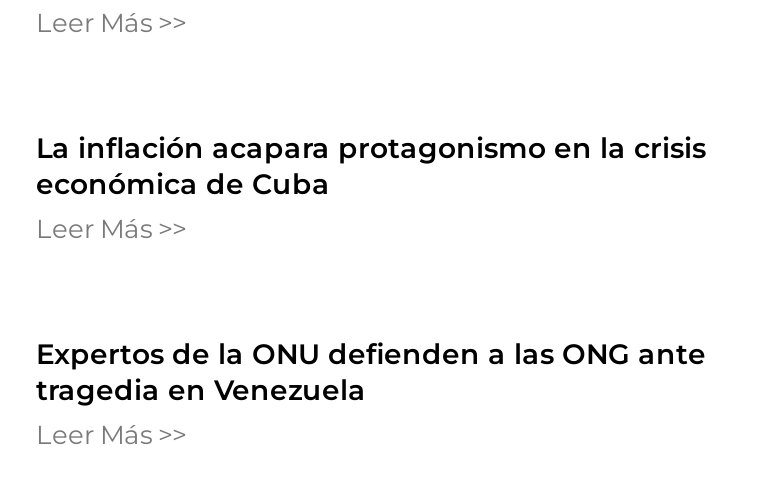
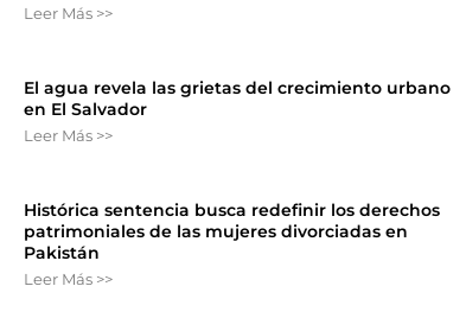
[36,130,706,202] La inflación acapara protagonismo en la crisis | económica de Cuba -> [24,77,451,120] El agua revela las grietas del crecimiento urbano | en El Salvador
[36,336,706,408] Expertos de la ONU defienden a las ONG ante | tragedia en Venezuela -> [24,199,440,264] Histórica sentencia busca redefinir los derechos | patrimoniales de las mujeres divorciadas en | Pakistán

